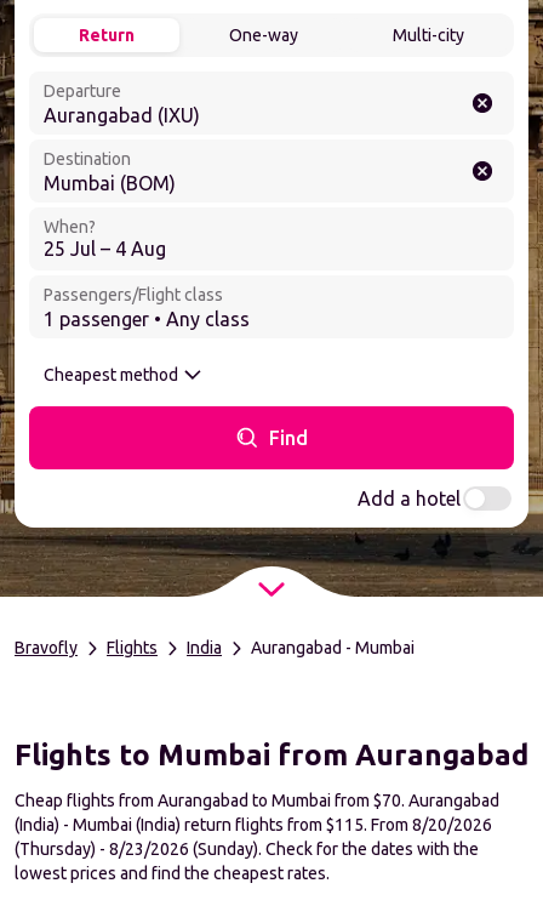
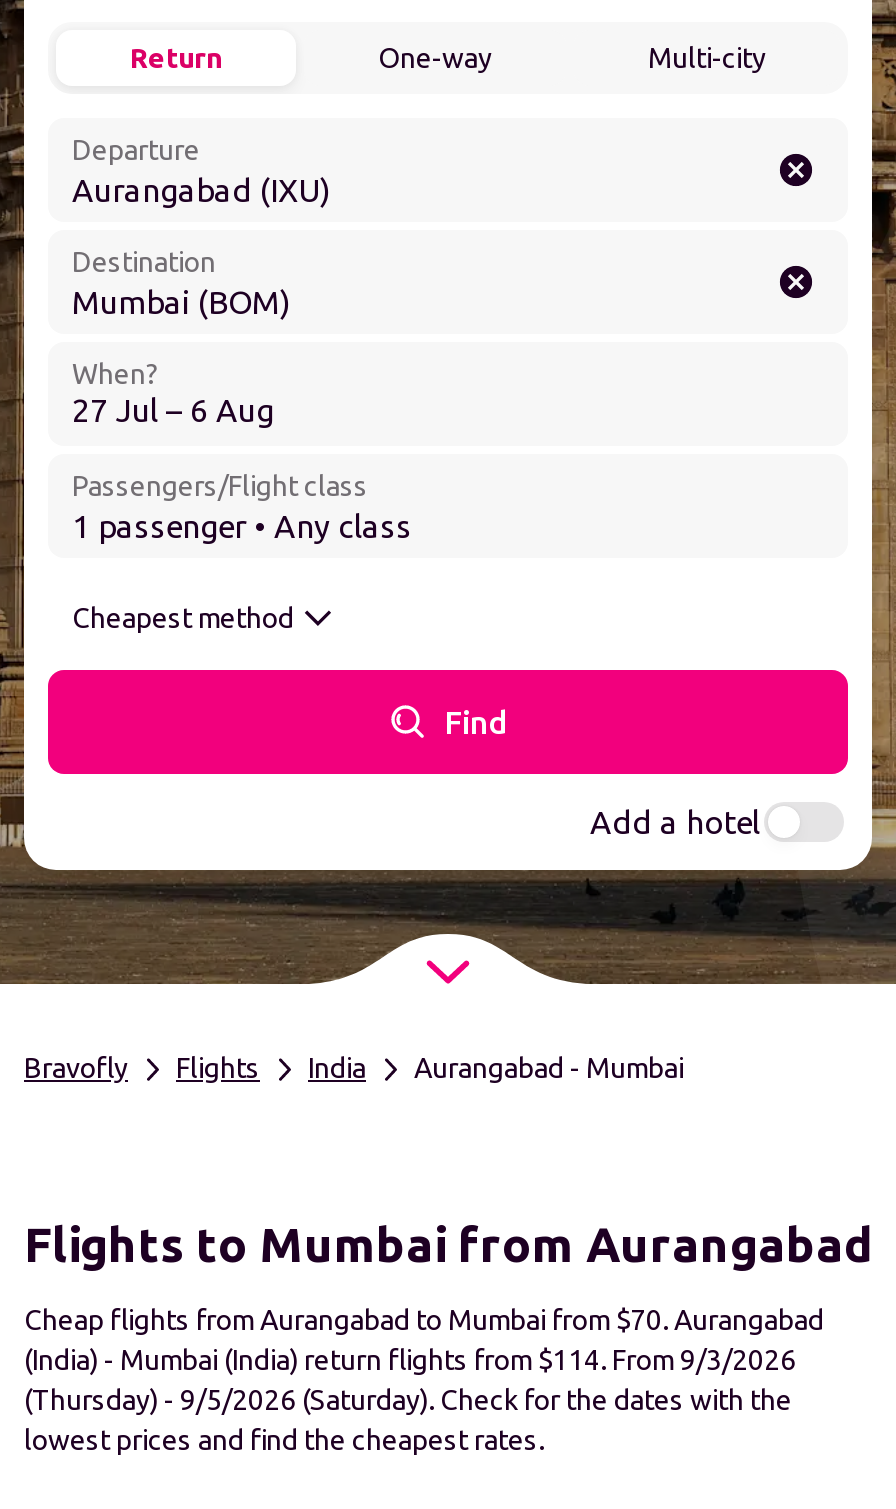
[44,238,166,260] 25 Jul – 4 Aug -> [72,392,274,428] 27 Jul – 6 Aug
[15,815,492,834] (India) - Mumbai (India) return flights from $115. From 8/20/2026 -> [24,1344,796,1376] (India) - Mumbai (India) return flights from $114. From 9/3/2026
[15,839,479,859] (Thursday) - 8/23/2026 (Sunday). Check for the dates with the -> [24,1384,792,1416] (Thursday) - 9/5/2026 (Saturday). Check for the dates with the

